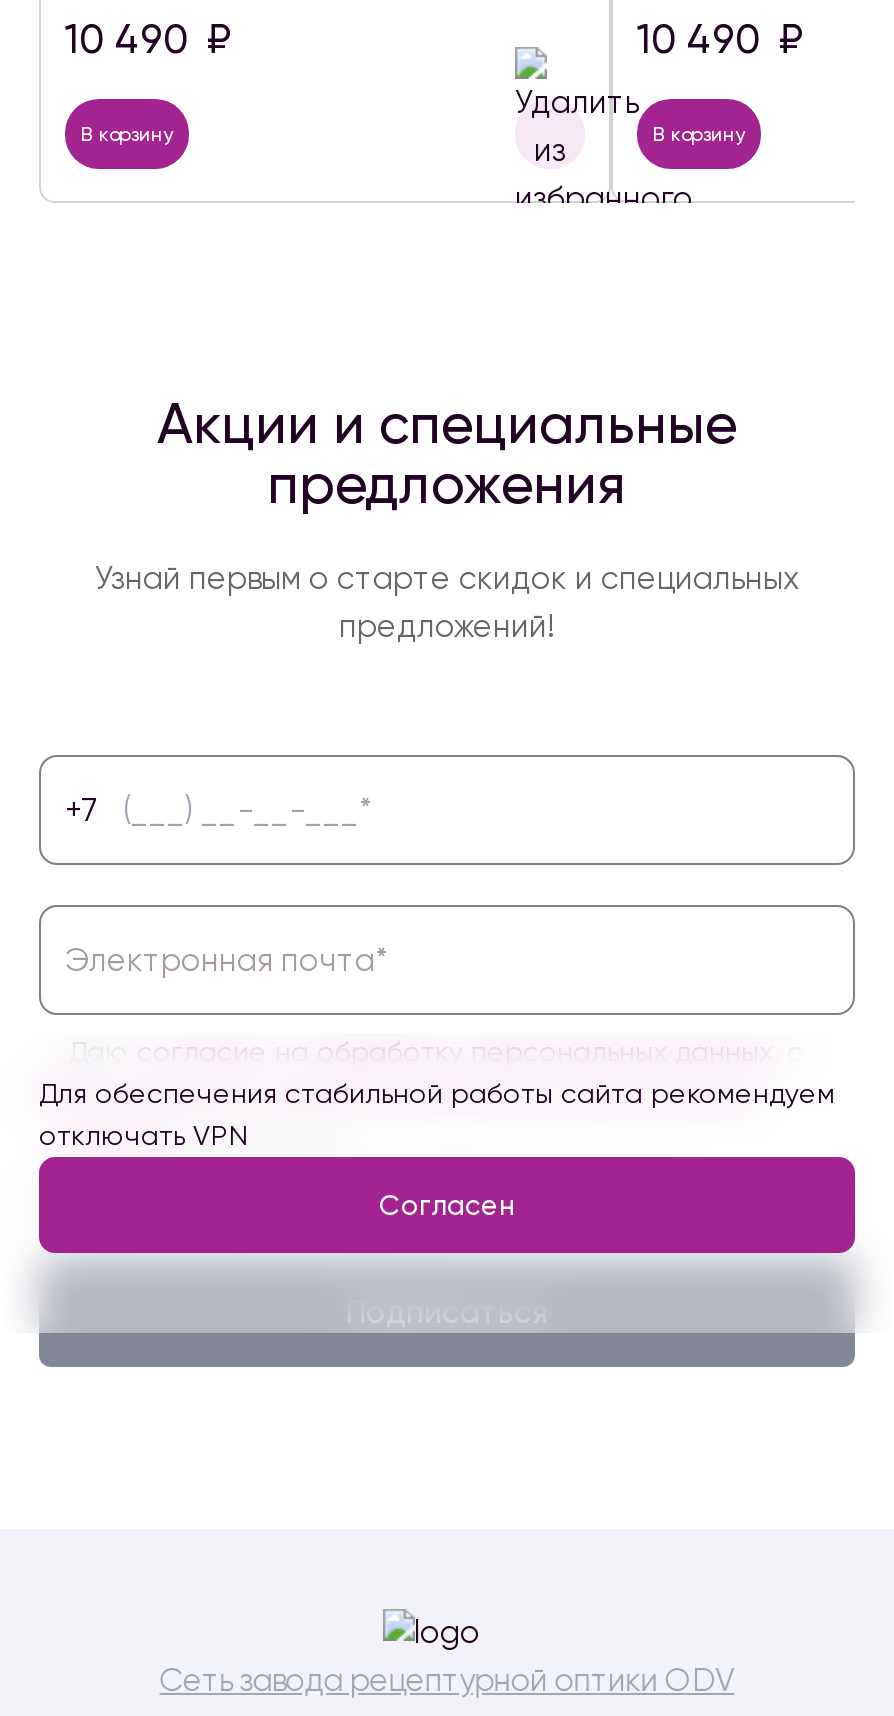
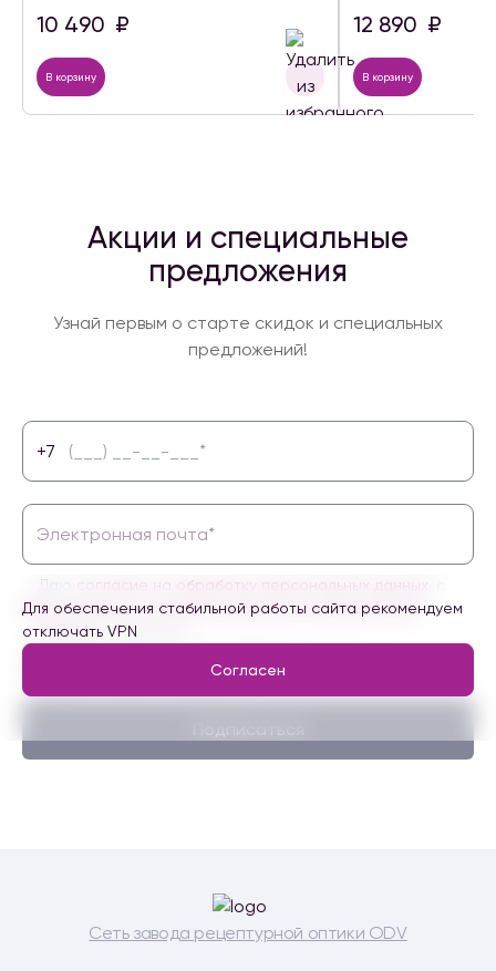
[637,15,805,63] 10 490 ₽ -> [353,11,442,38] 12 890 ₽

